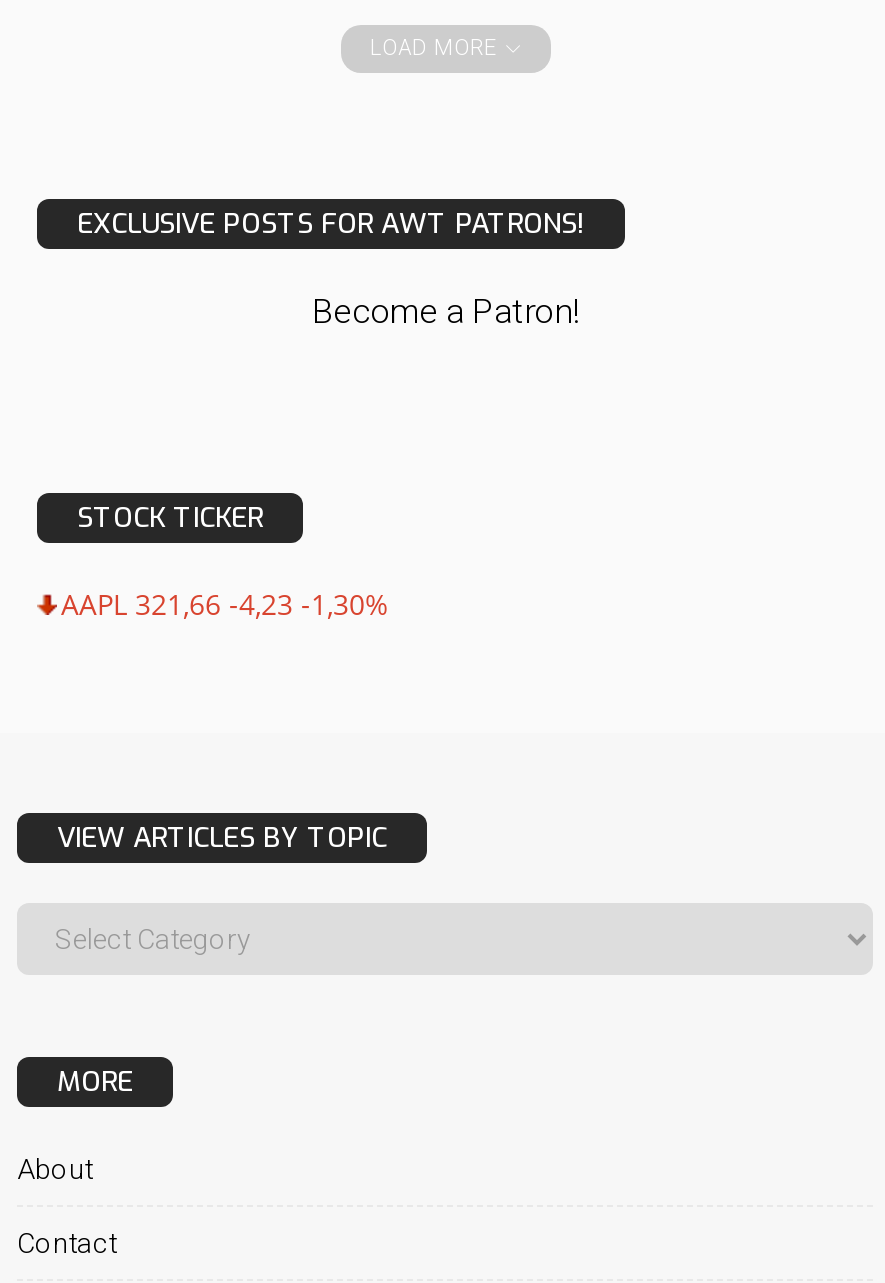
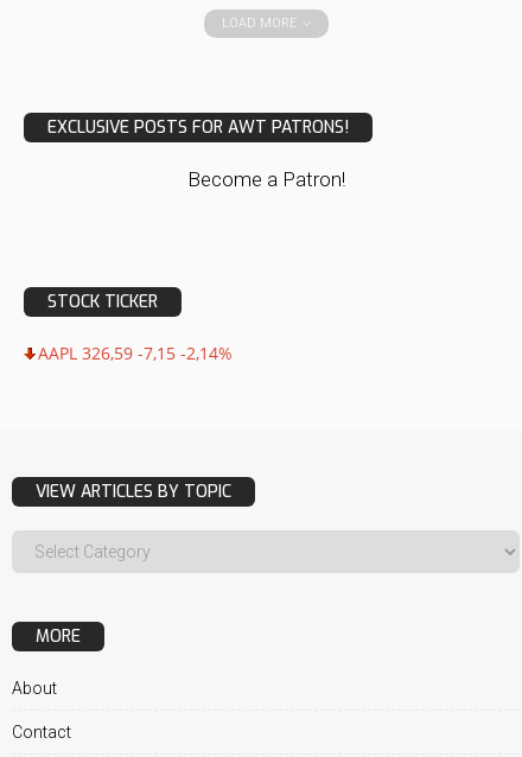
[61,585,389,623] AAPL 321,66 -4,23 -1,30% -> [38,342,233,364] AAPL 326,59 -7,15 -2,14%

